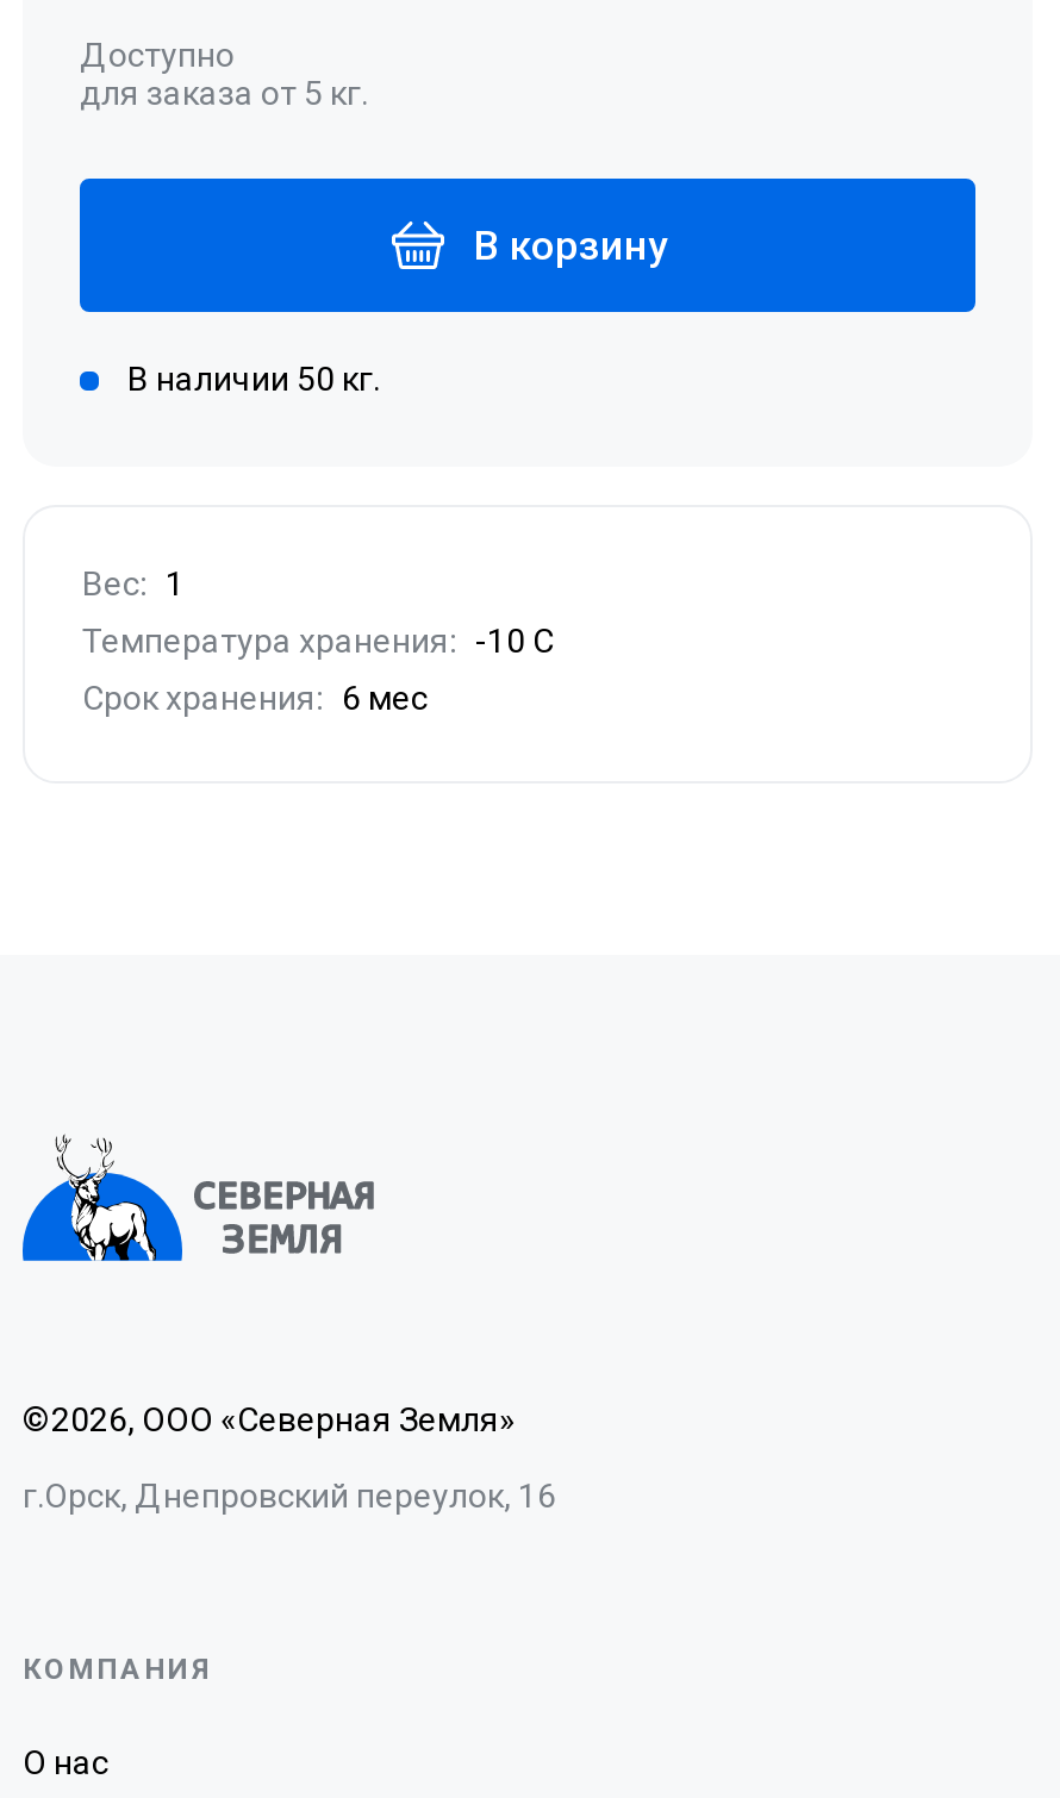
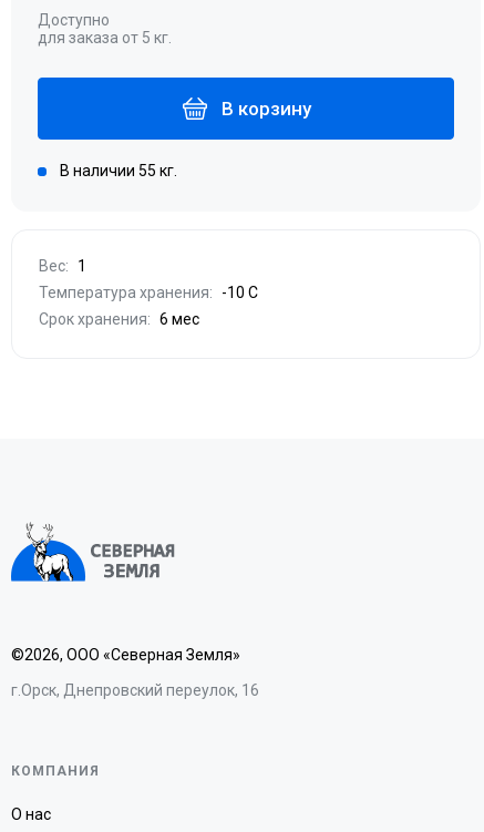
[127,359,380,397] В наличии 50 кг. -> [60,161,177,179] В наличии 55 кг.

